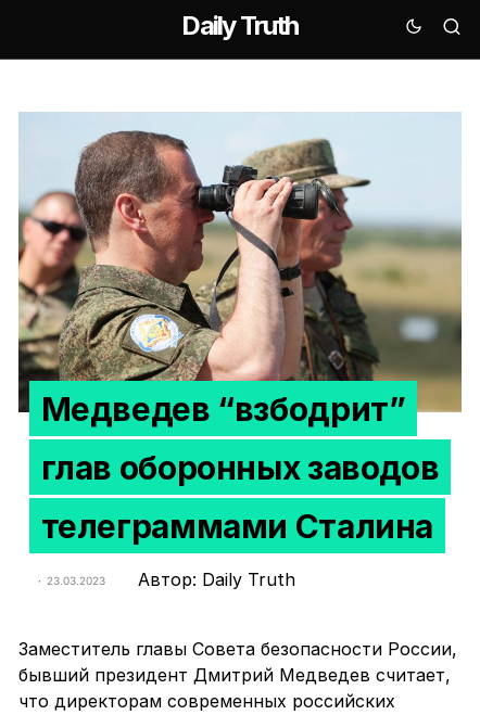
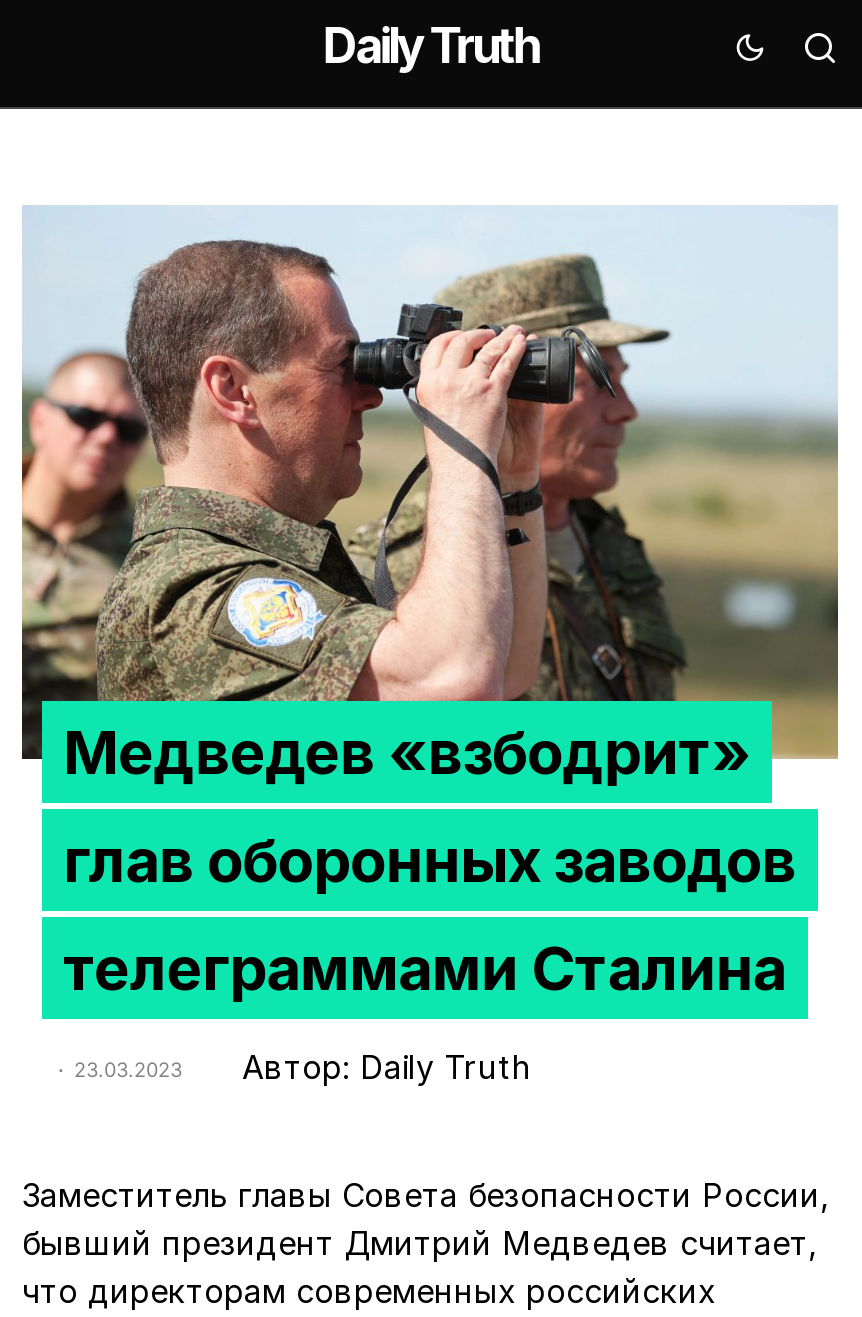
[41,389,406,428] Медведев “взбодрит” -> [63,716,751,788] Медведев «взбодрит»

